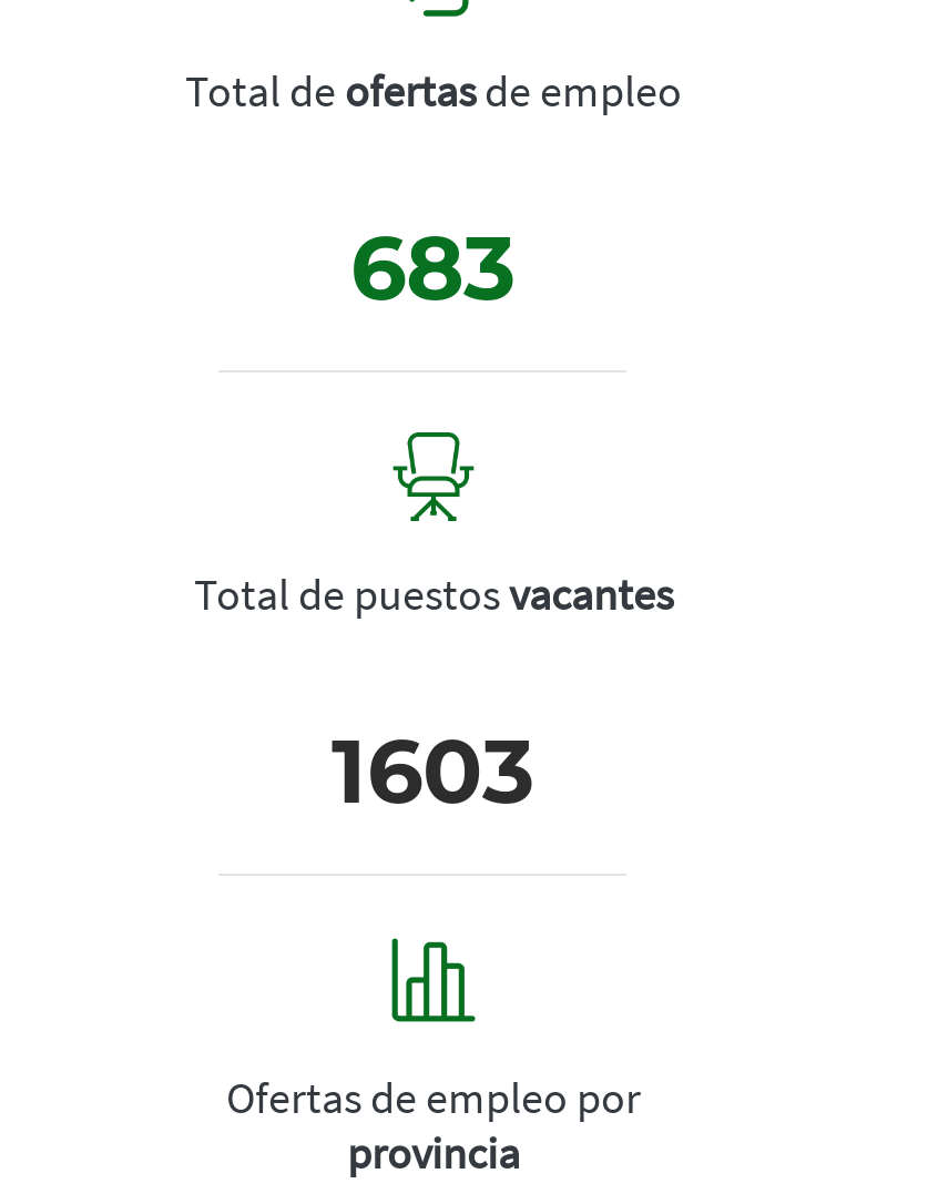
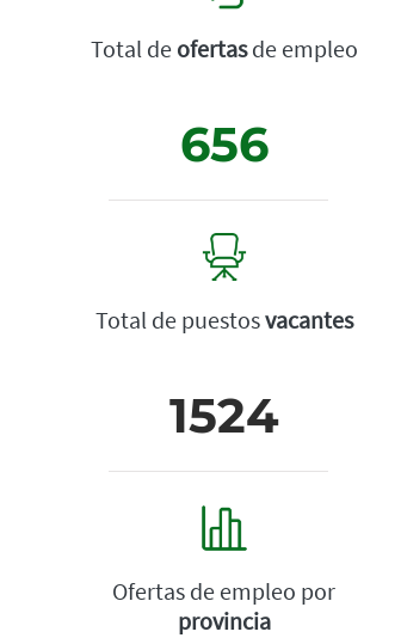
[350,213,517,322] 683 -> [180,115,269,173] 656
[332,716,536,825] 1603 -> [169,386,279,444] 1524

